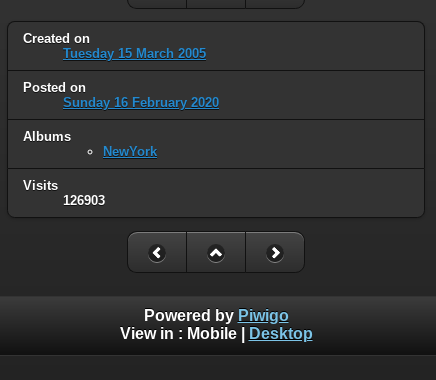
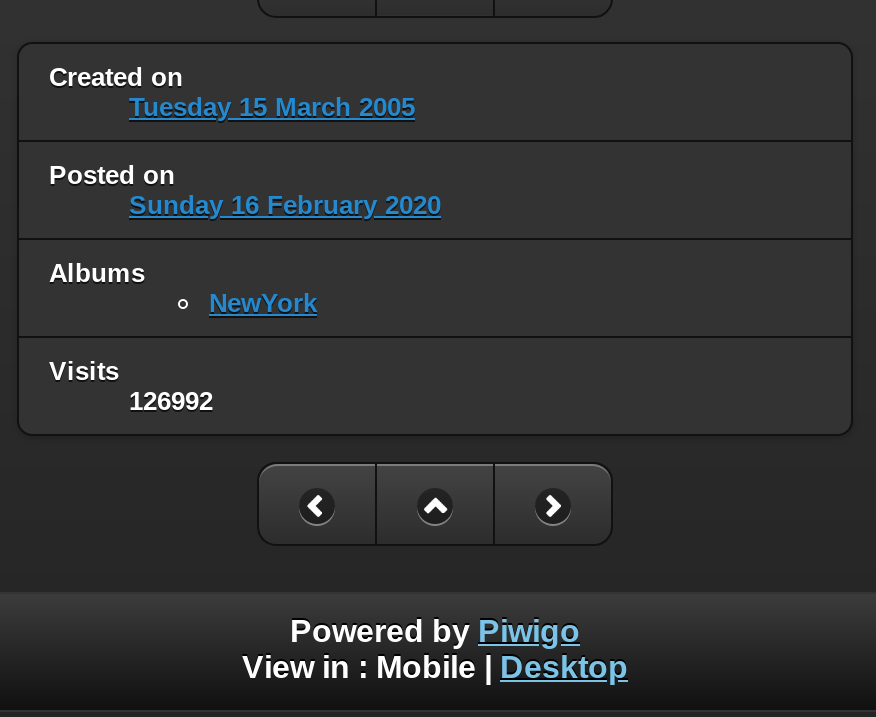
[63,193,105,208] 126903 -> [129,386,213,416] 126992

